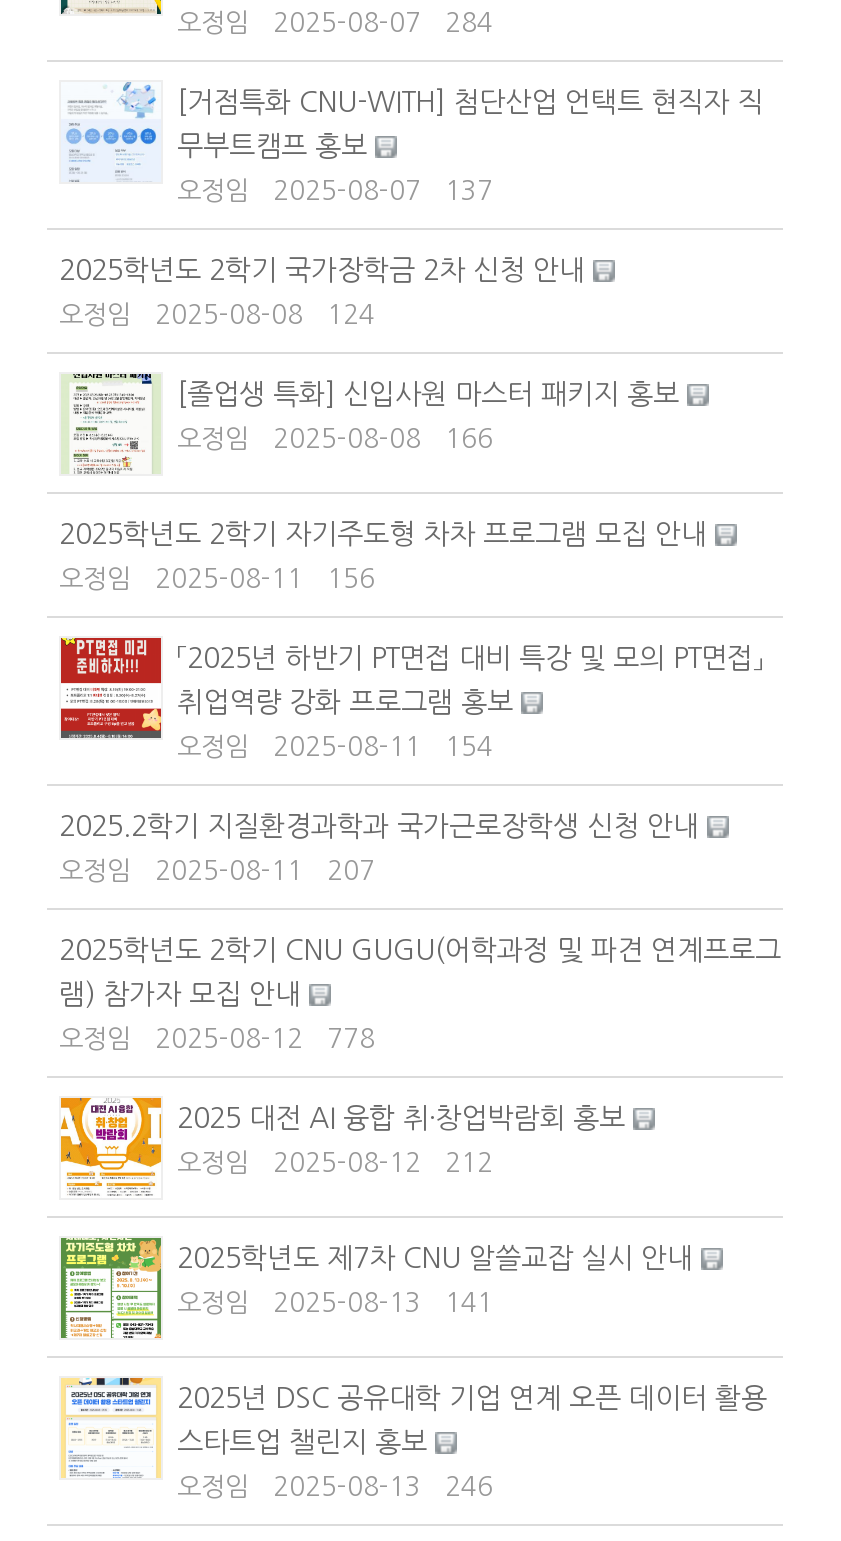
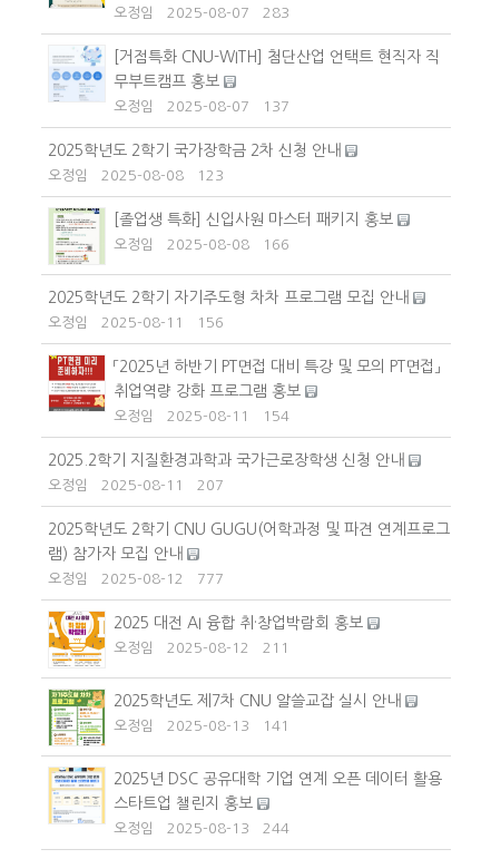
[177,10,493,36] 오정임 2025-08-07 284 -> [114,6,289,20] 오정임 2025-08-07 283
[59,302,375,328] 오정임 2025-08-08 124 -> [48,168,224,183] 오정임 2025-08-08 123
[59,1026,375,1052] 오정임 2025-08-12 778 -> [48,572,224,586] 오정임 2025-08-12 777
[177,1150,493,1176] 오정임 2025-08-12 212 -> [114,641,289,655] 오정임 2025-08-12 211
[177,1474,493,1500] 오정임 2025-08-13 246 -> [114,821,289,836] 오정임 2025-08-13 244

